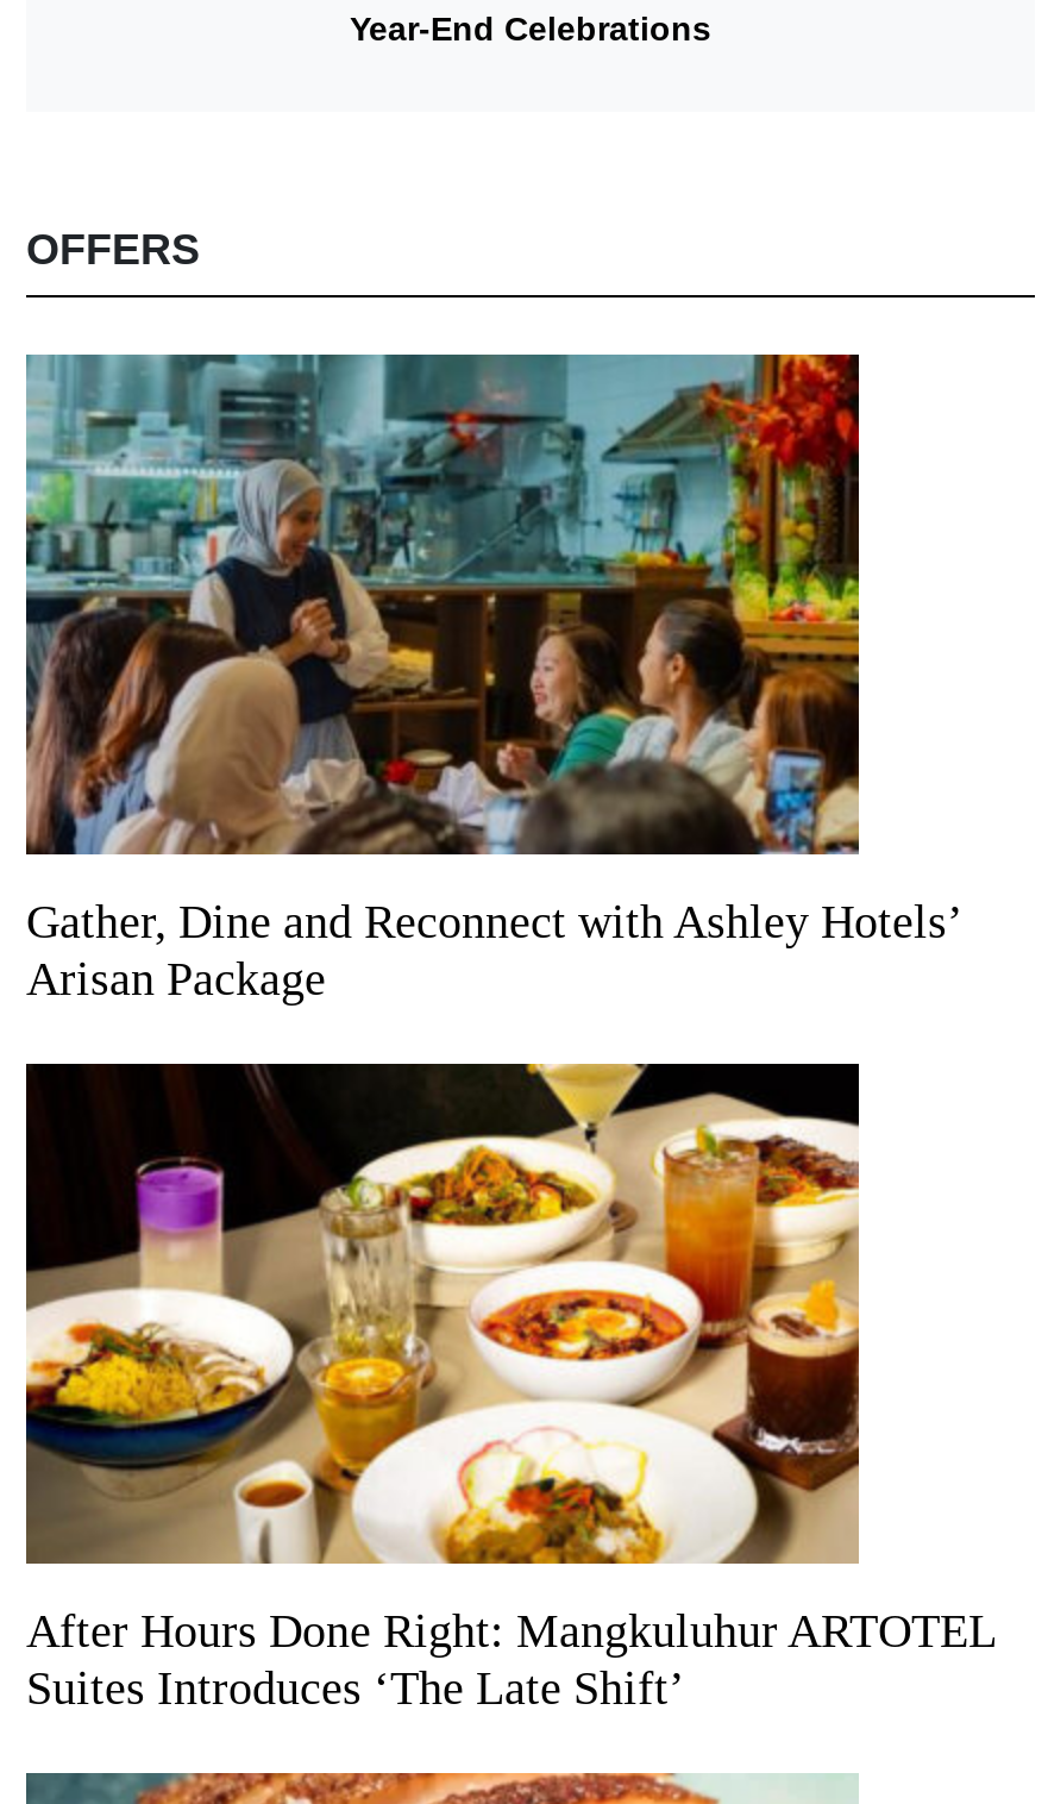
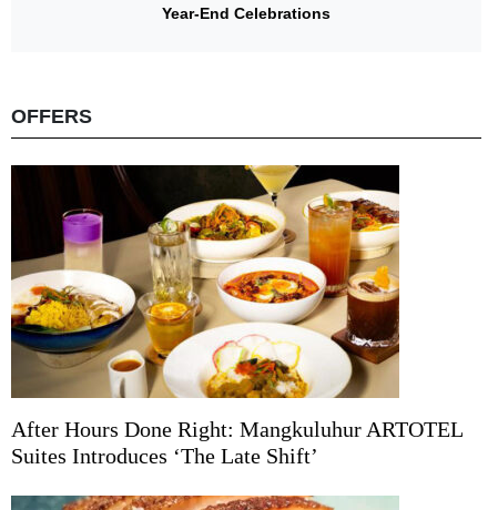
[24,352,961,1003] [image] | Gather, Dine and Reconnect with Ashley Hotels’ | Arisan Package -> none

